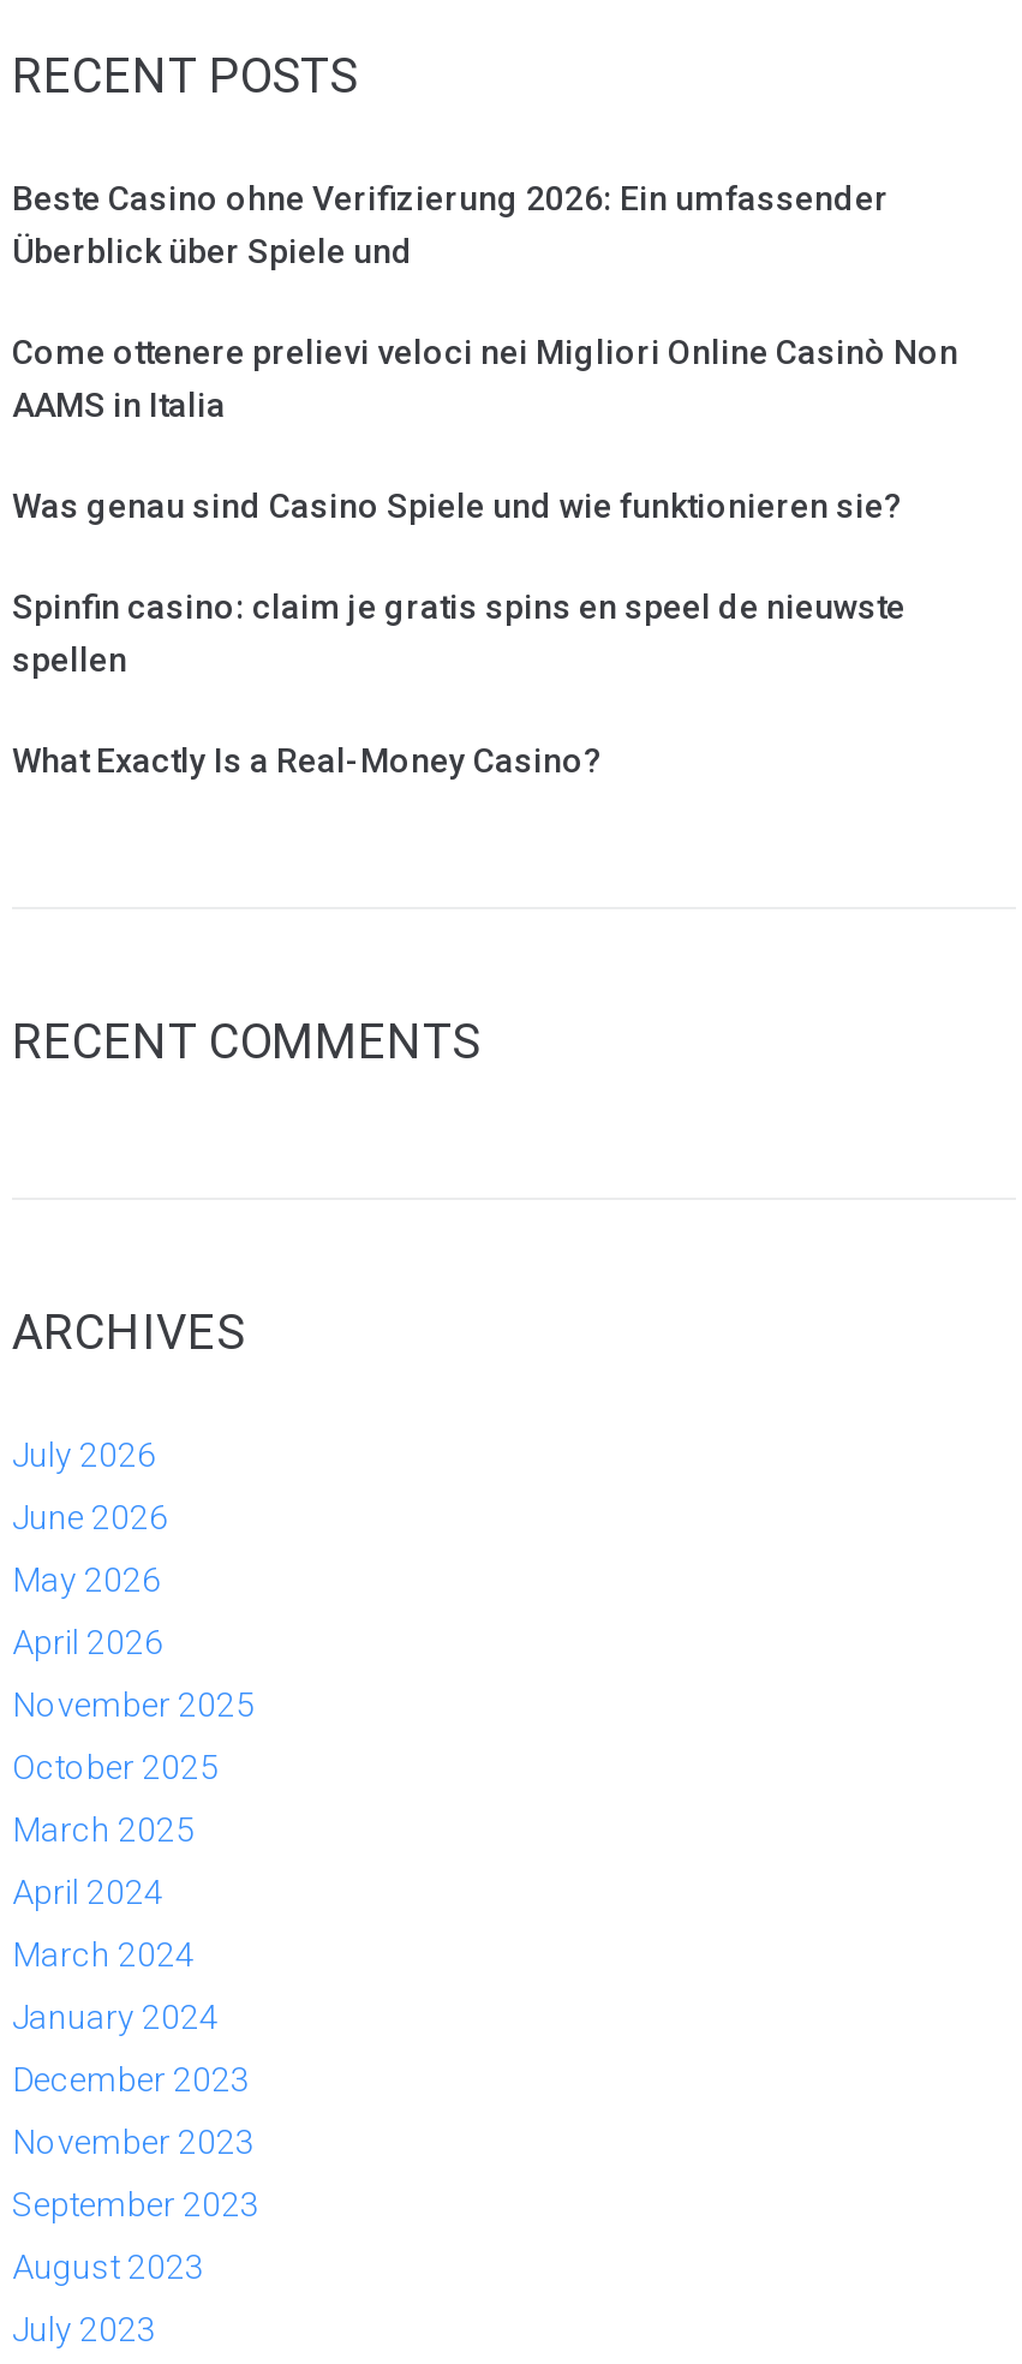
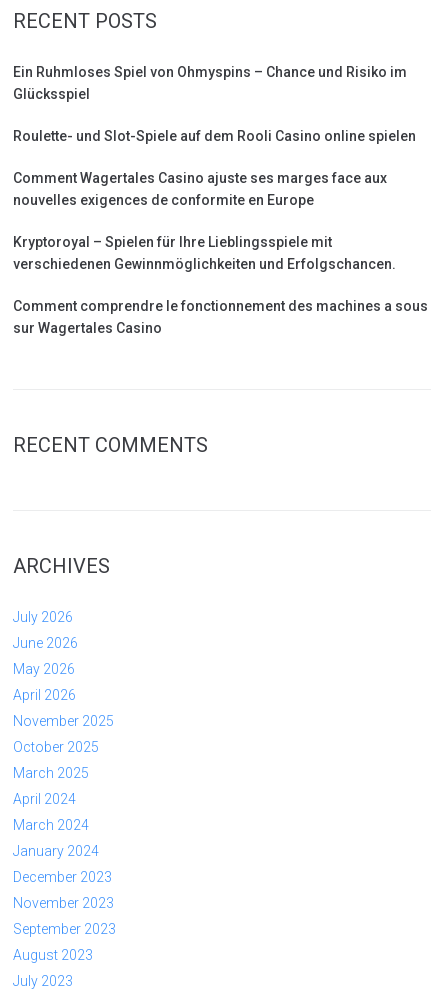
[12,179,889,271] Beste Casino ohne Verifizierung 2026: Ein umfassender | Überblick über Spiele und -> [13,64,407,102] Ein Ruhmloses Spiel von Ohmyspins – Chance und Risiko im | Glücksspiel
[12,333,958,425] Come ottenere prelievi veloci nei Migliori Online Casinò Non | AAMS in Italia -> [13,128,416,144] Roulette- und Slot-Spiele auf dem Rooli Casino online spielen
[12,487,903,525] Was genau sind Casino Spiele und wie funktionieren sie? -> [13,170,387,208] Comment Wagertales Casino ajuste ses marges face aux | nouvelles exigences de conformite en Europe
[12,588,906,679] Spinfin casino: claim je gratis spins en speel de nieuwste | spellen -> [13,234,396,272] Kryptoroyal – Spielen für Ihre Lieblingsspiele mit | verschiedenen Gewinnmöglichkeiten und Erfolgschancen.
[12,742,603,780] What Exactly Is a Real-Money Casino? -> [13,298,428,336] Comment comprendre le fonctionnement des machines a sous | sur Wagertales Casino

